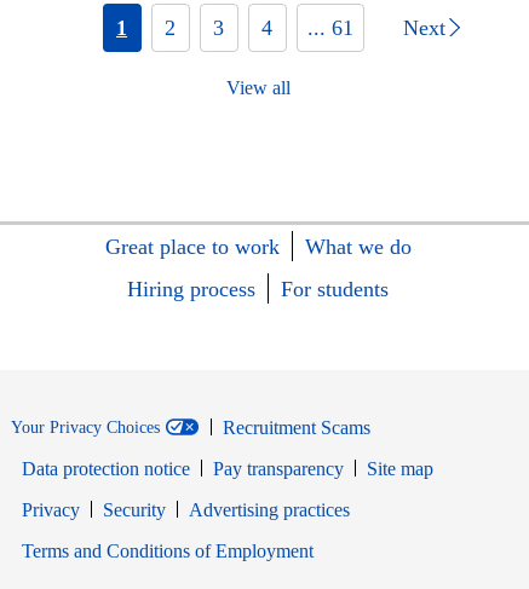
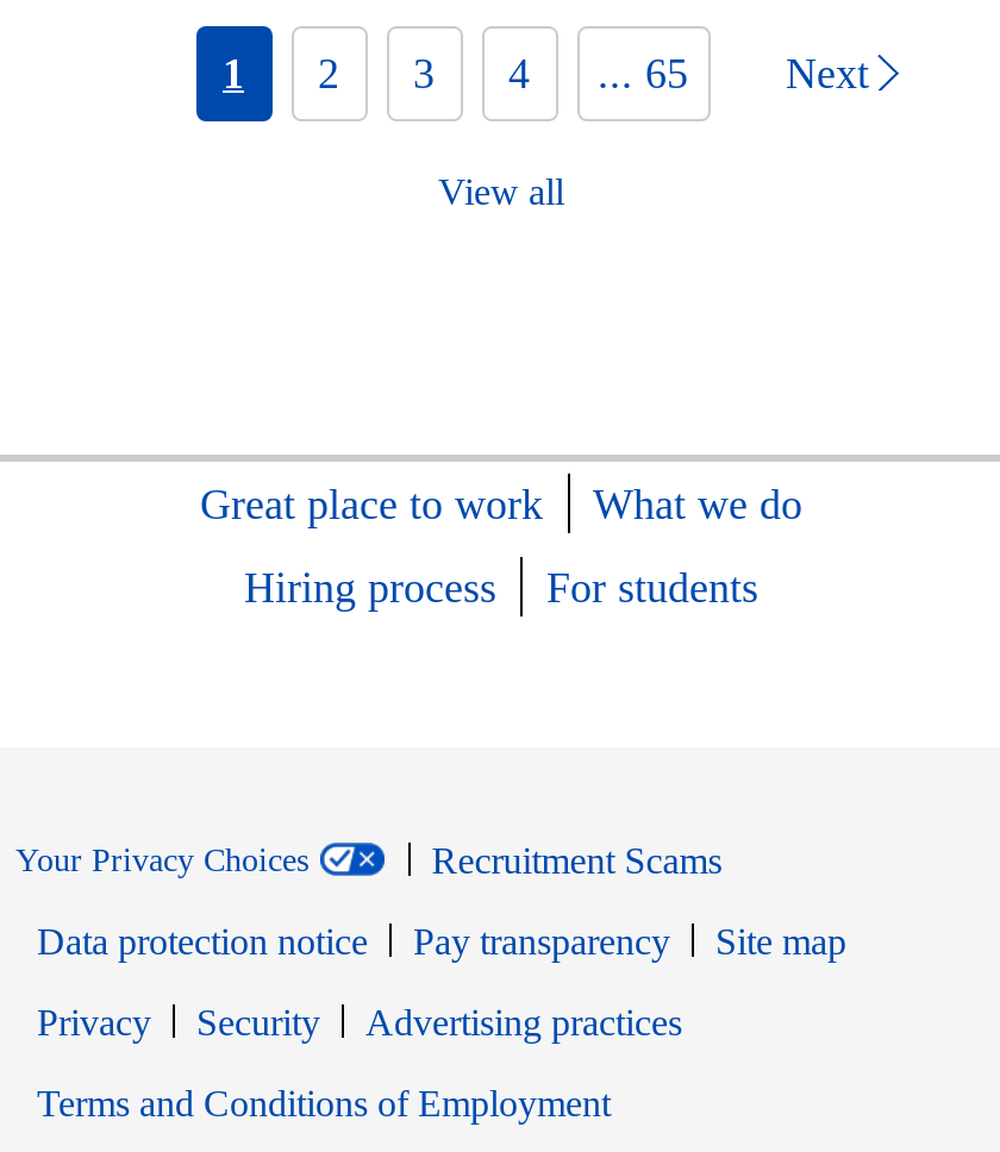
[116,15,353,39] 1 2 3 4 ... 61 -> [223,49,688,96] 1 2 3 4 ... 65

